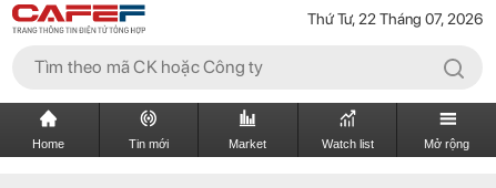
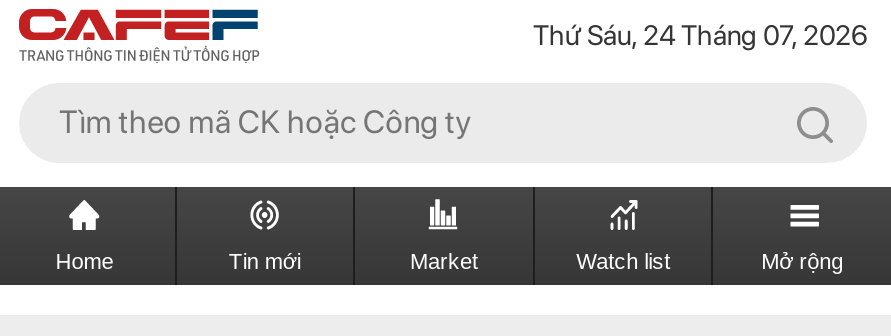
[307,10,483,28] Thứ Tư, 22 Tháng 07, 2026 -> [533,19,867,51] Thứ Sáu, 24 Tháng 07, 2026

